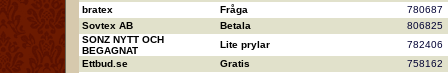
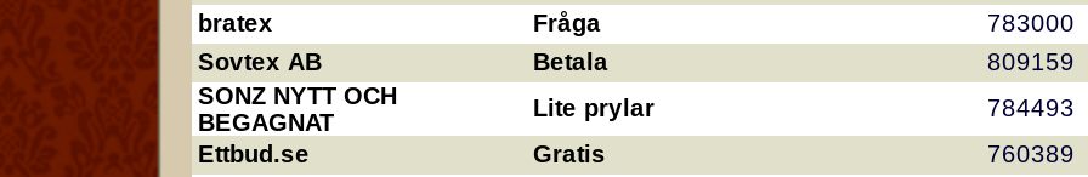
[406,4,448,15] 780687 -> [987,10,1088,36] 783000
[406,20,448,31] 806825 -> [987,48,1088,75] 809159
[406,39,448,50] 782406 -> [987,95,1088,121] 784493
[406,58,448,69] 758162 -> [987,141,1088,167] 760389

